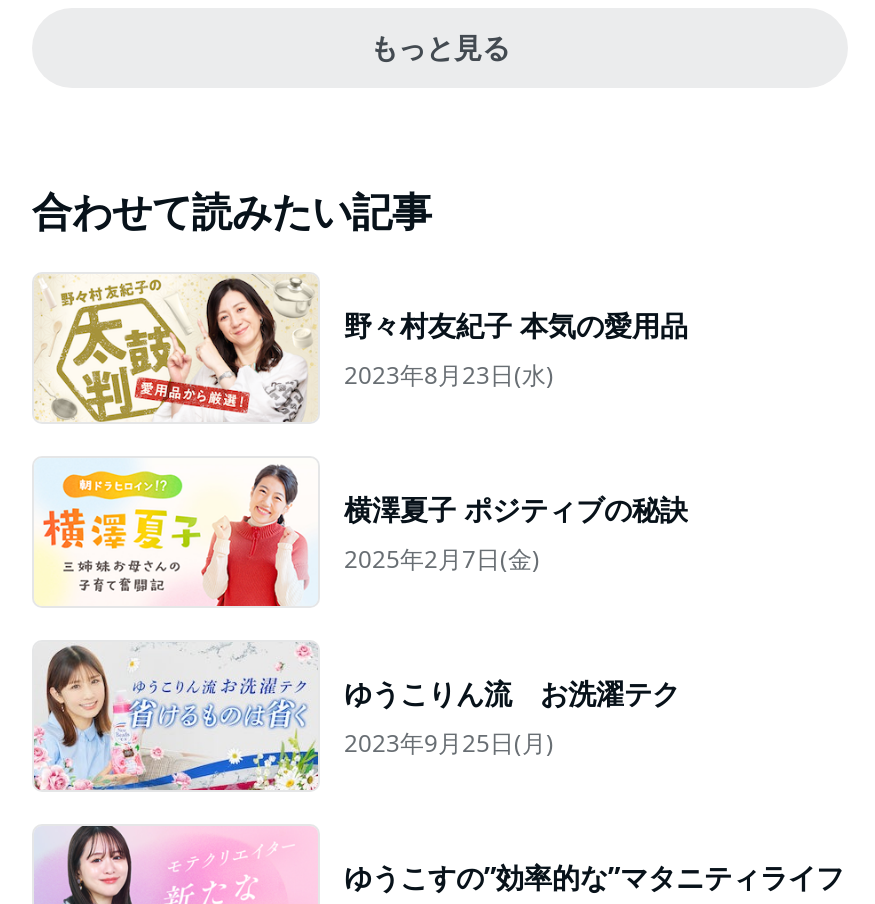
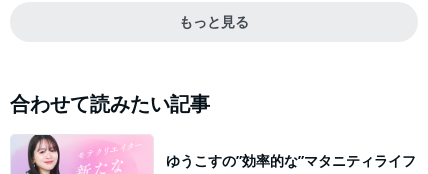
[34,274,688,424] [image] | 野々村友紀子 本気の愛用品 | 2023年8月23日(水) -> none
[34,458,688,608] [image] | 横澤夏子 ポジティブの秘訣 | 2025年2月7日(金) -> none
[34,642,680,792] [image] | ゆうこりん流 お洗濯テク | 2023年9月25日(月) -> none

